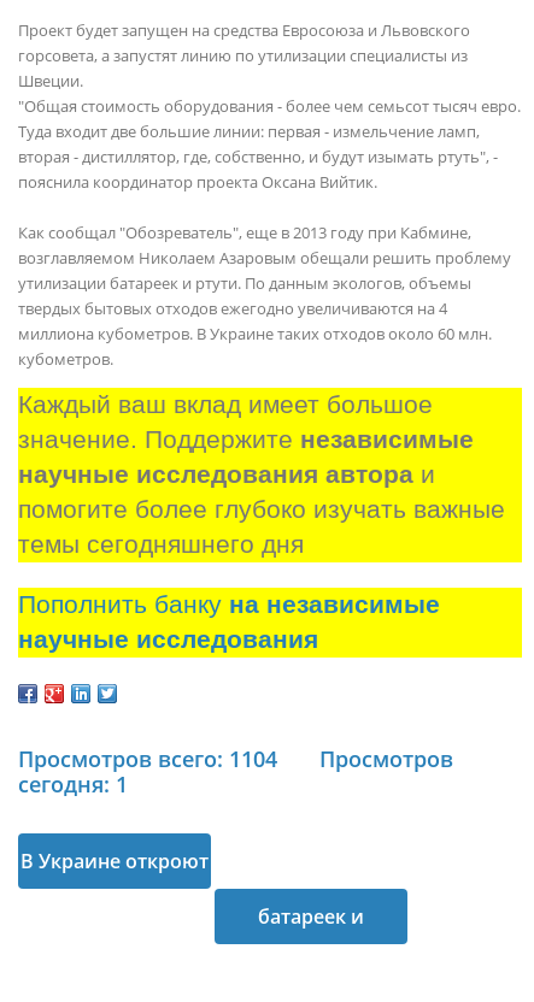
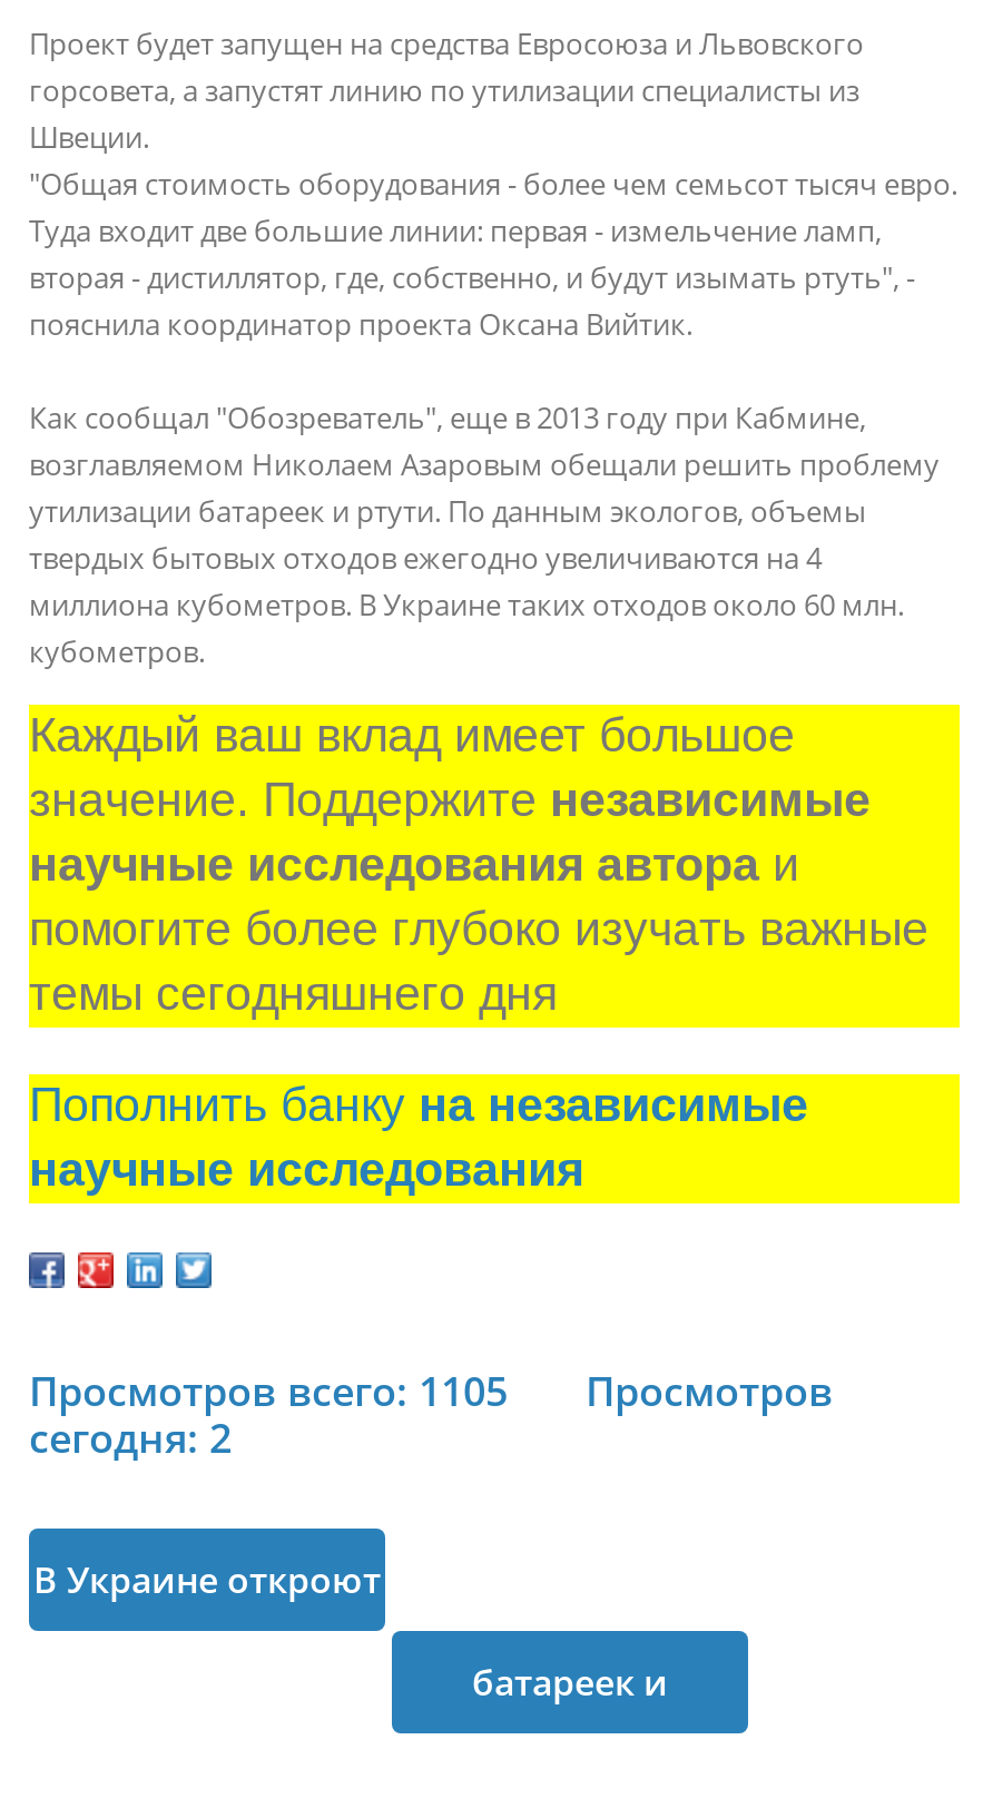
[18,744,277,773] Просмотров всего: 1104 -> [29,1363,508,1417] Просмотров всего: 1105
[18,769,128,798] сегодня: 1 -> [29,1410,232,1463] сегодня: 2

